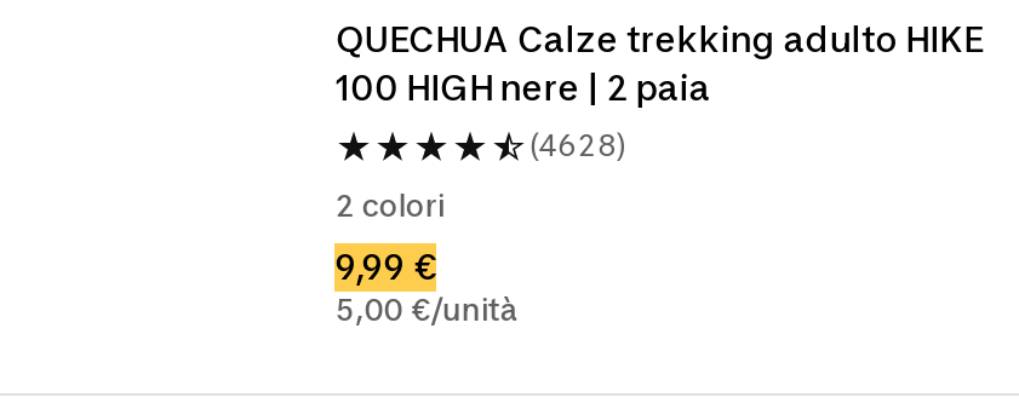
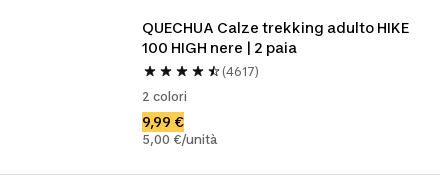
[529,127,626,163] (4628) -> [222,64,259,79] (4617)

